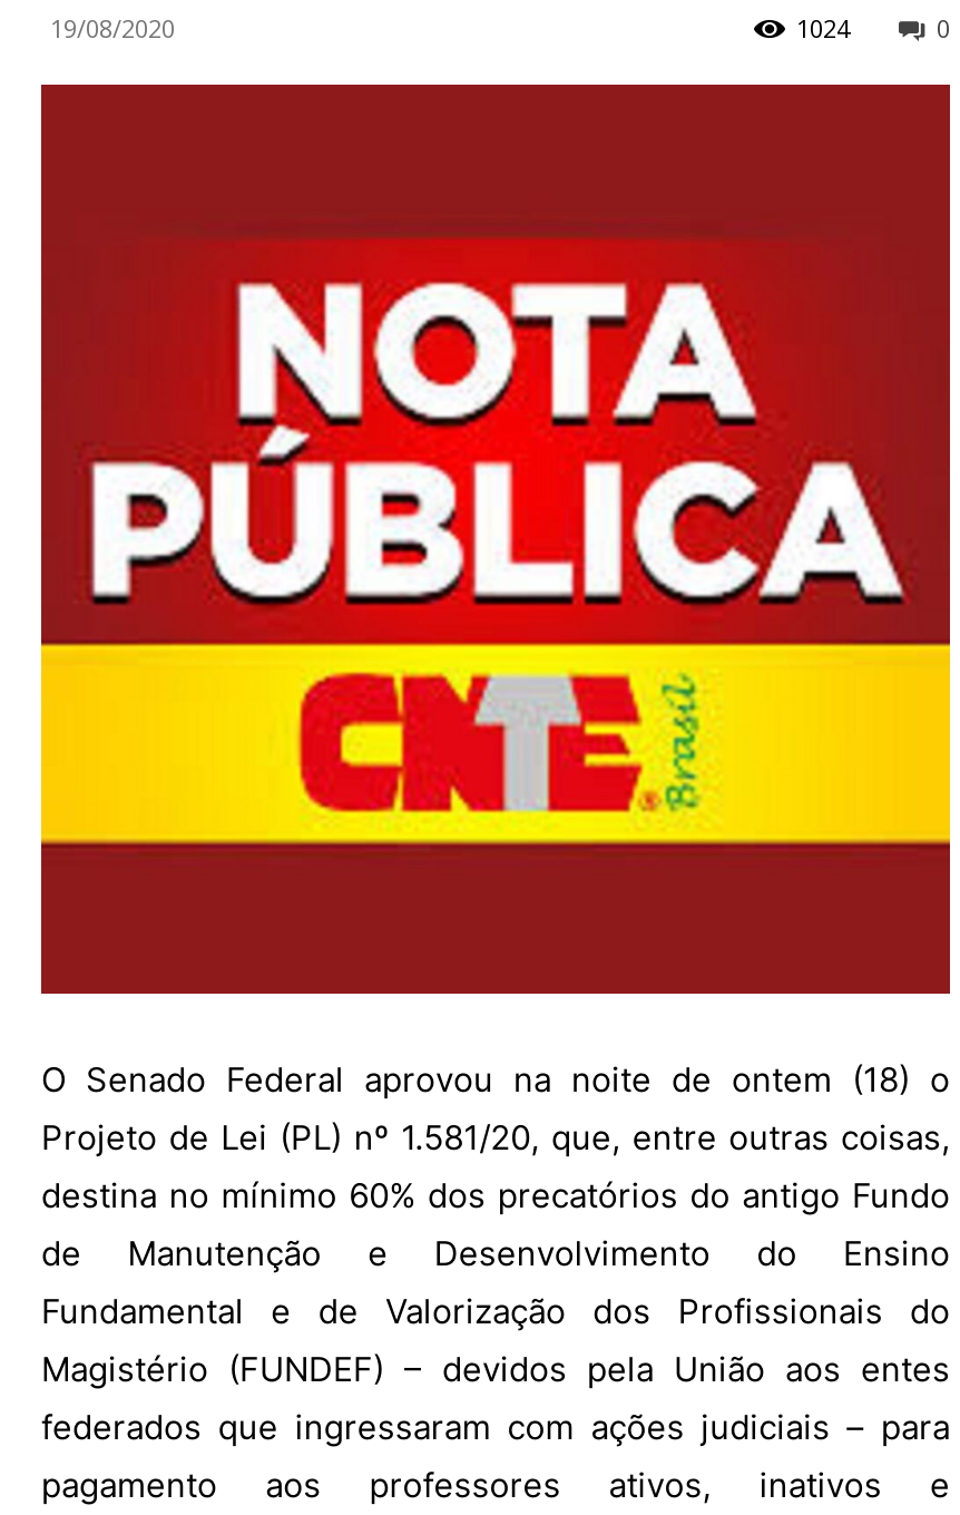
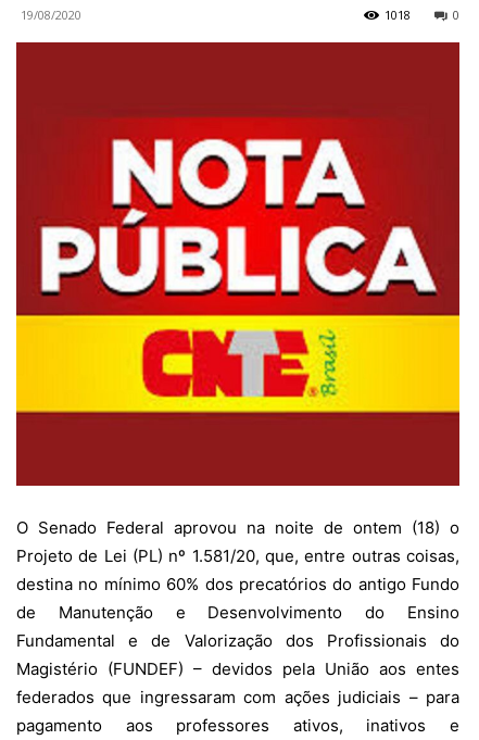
[796,11,850,45] 1024 -> [385,7,411,23] 1018

